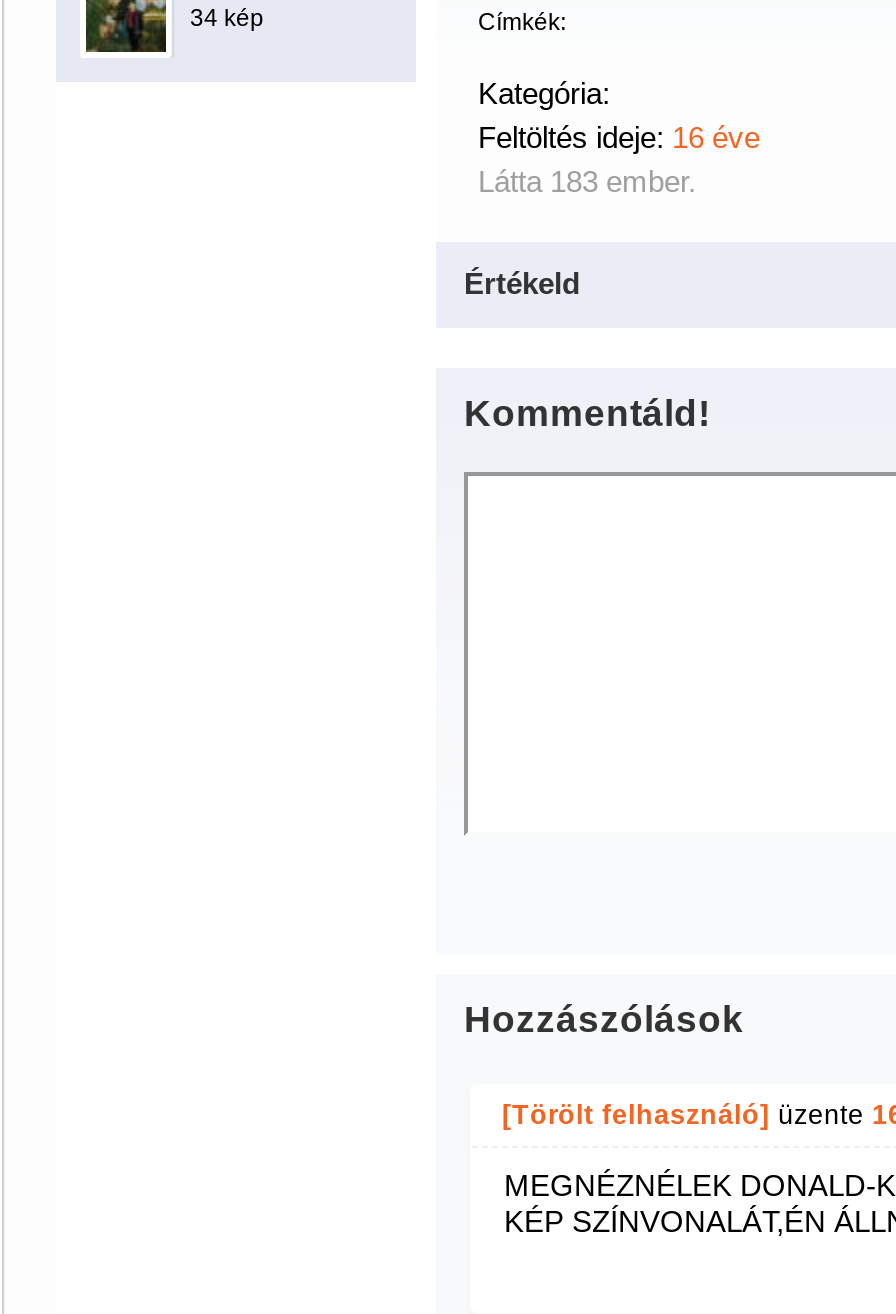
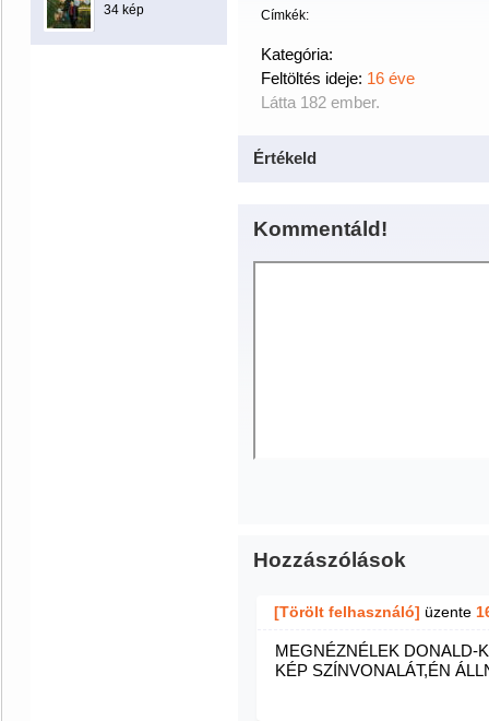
[478,164,696,198] Látta 183 ember. -> [261,93,380,111] Látta 182 ember.

